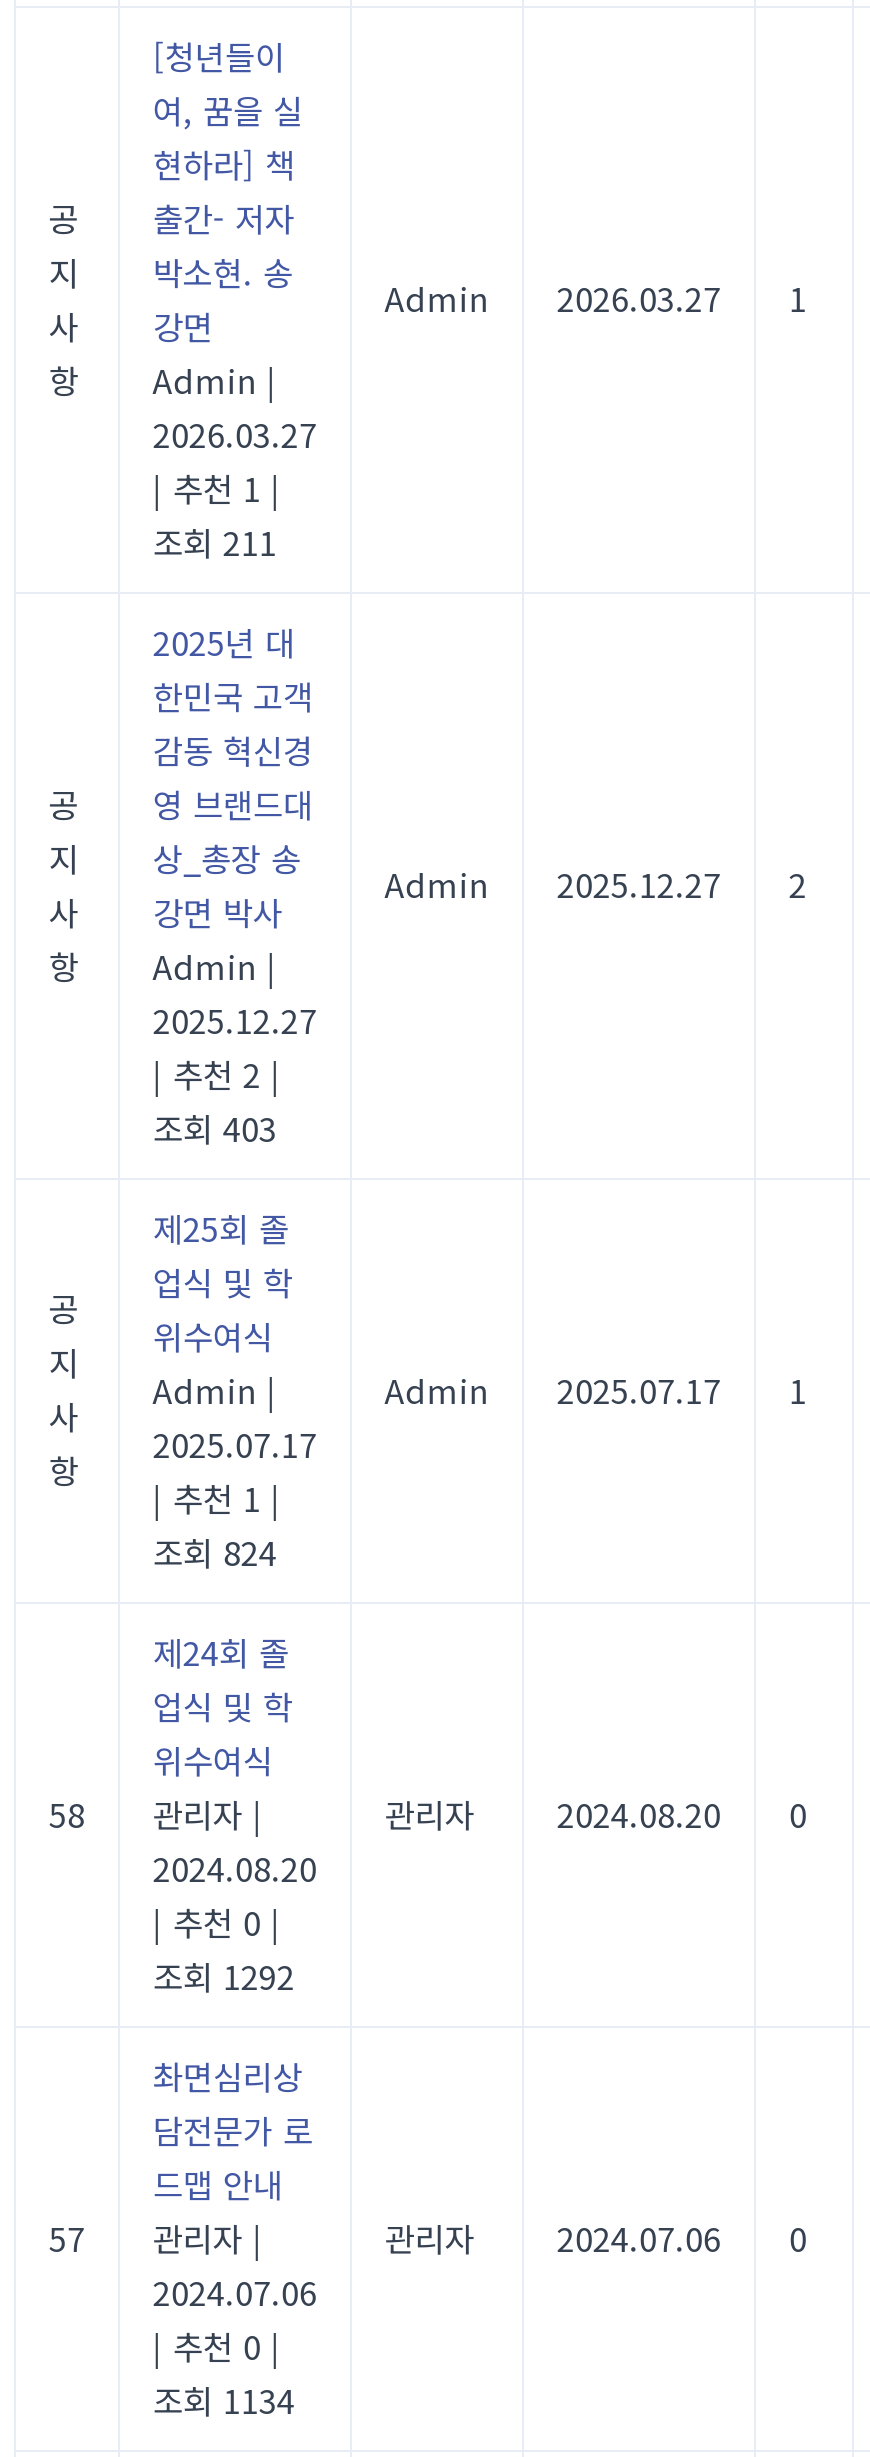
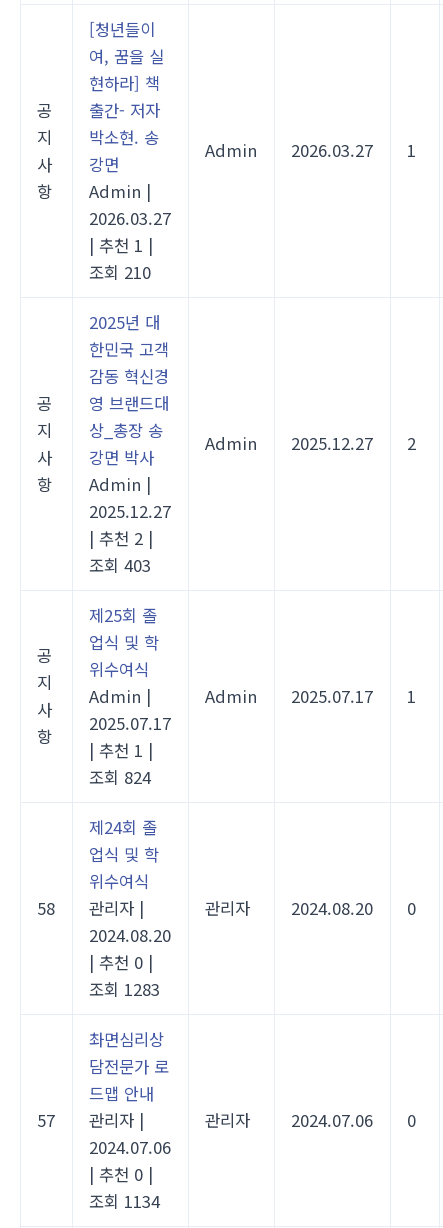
[153,518,277,566] 조회 211 -> [89,260,151,284] 조회 210
[153,1952,295,2000] 조회 1292 -> [89,977,160,1001] 조회 1283

